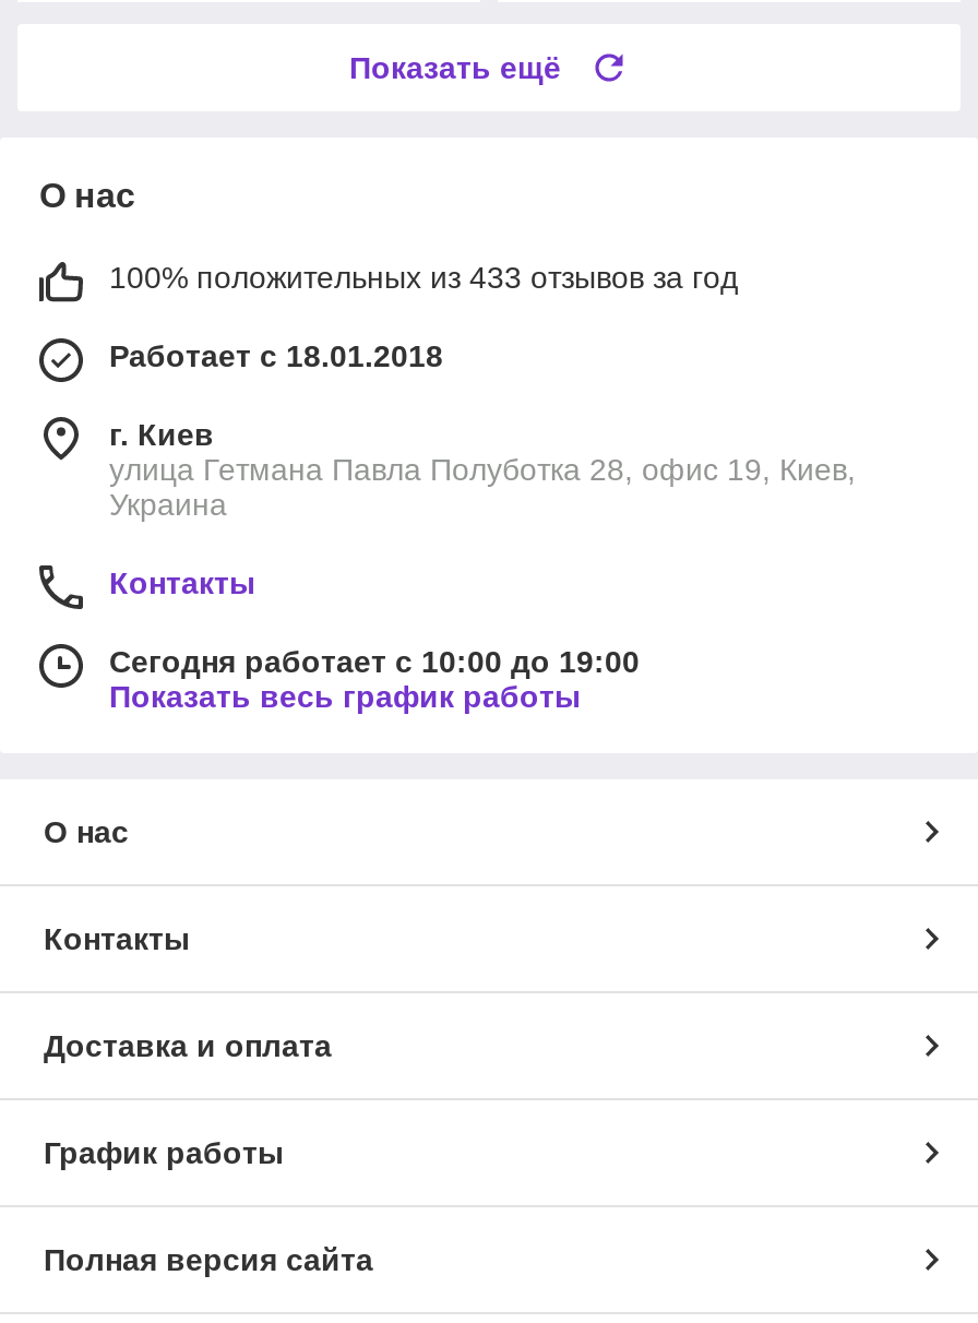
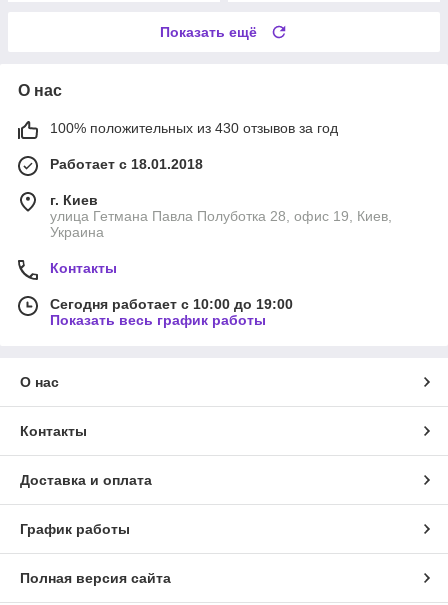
[109,259,738,294] 100% положительных из 433 отзывов за год -> [50,120,338,136] 100% положительных из 430 отзывов за год

